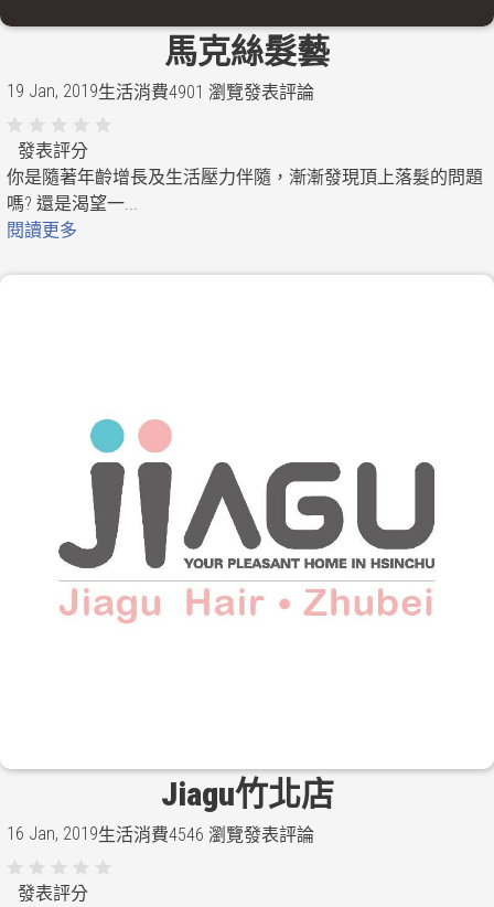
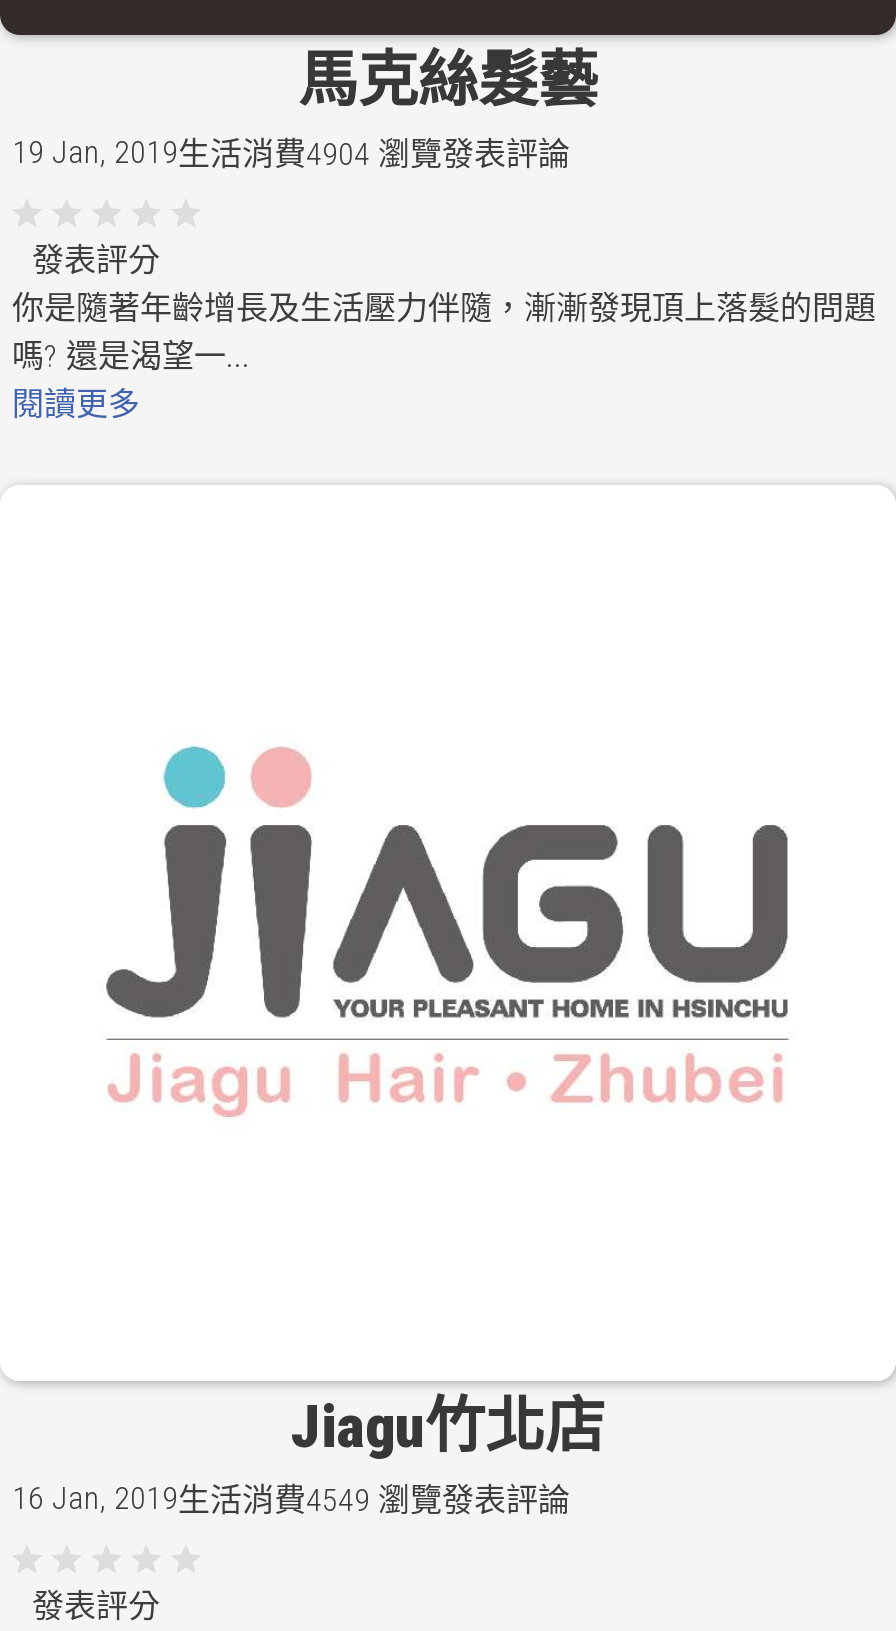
[7,80,314,103] 19 Jan, 2019生活消費4901 瀏覽發表評論 -> [12,132,570,173] 19 Jan, 2019生活消費4904 瀏覽發表評論
[7,823,314,845] 16 Jan, 2019生活消費4546 瀏覽發表評論 -> [12,1478,570,1519] 16 Jan, 2019生活消費4549 瀏覽發表評論

